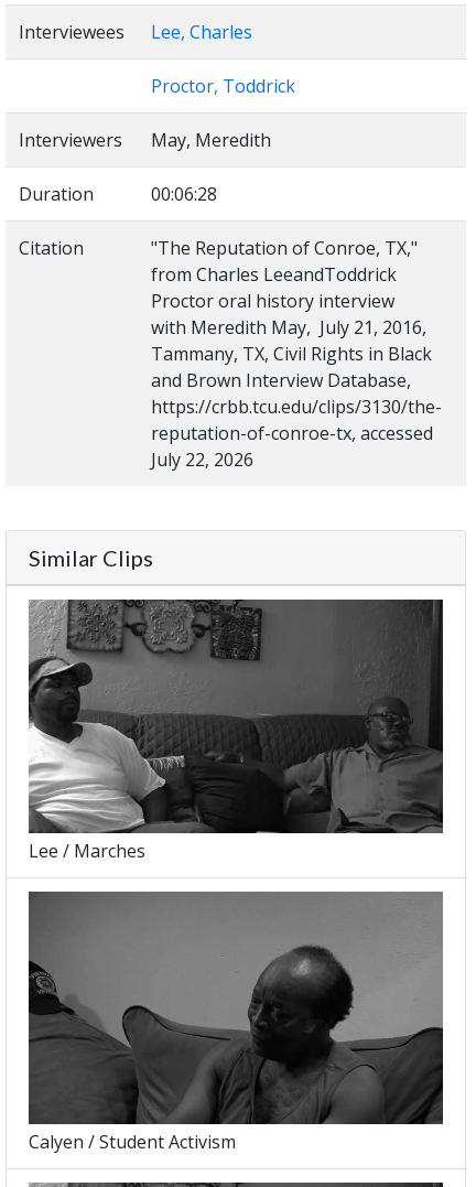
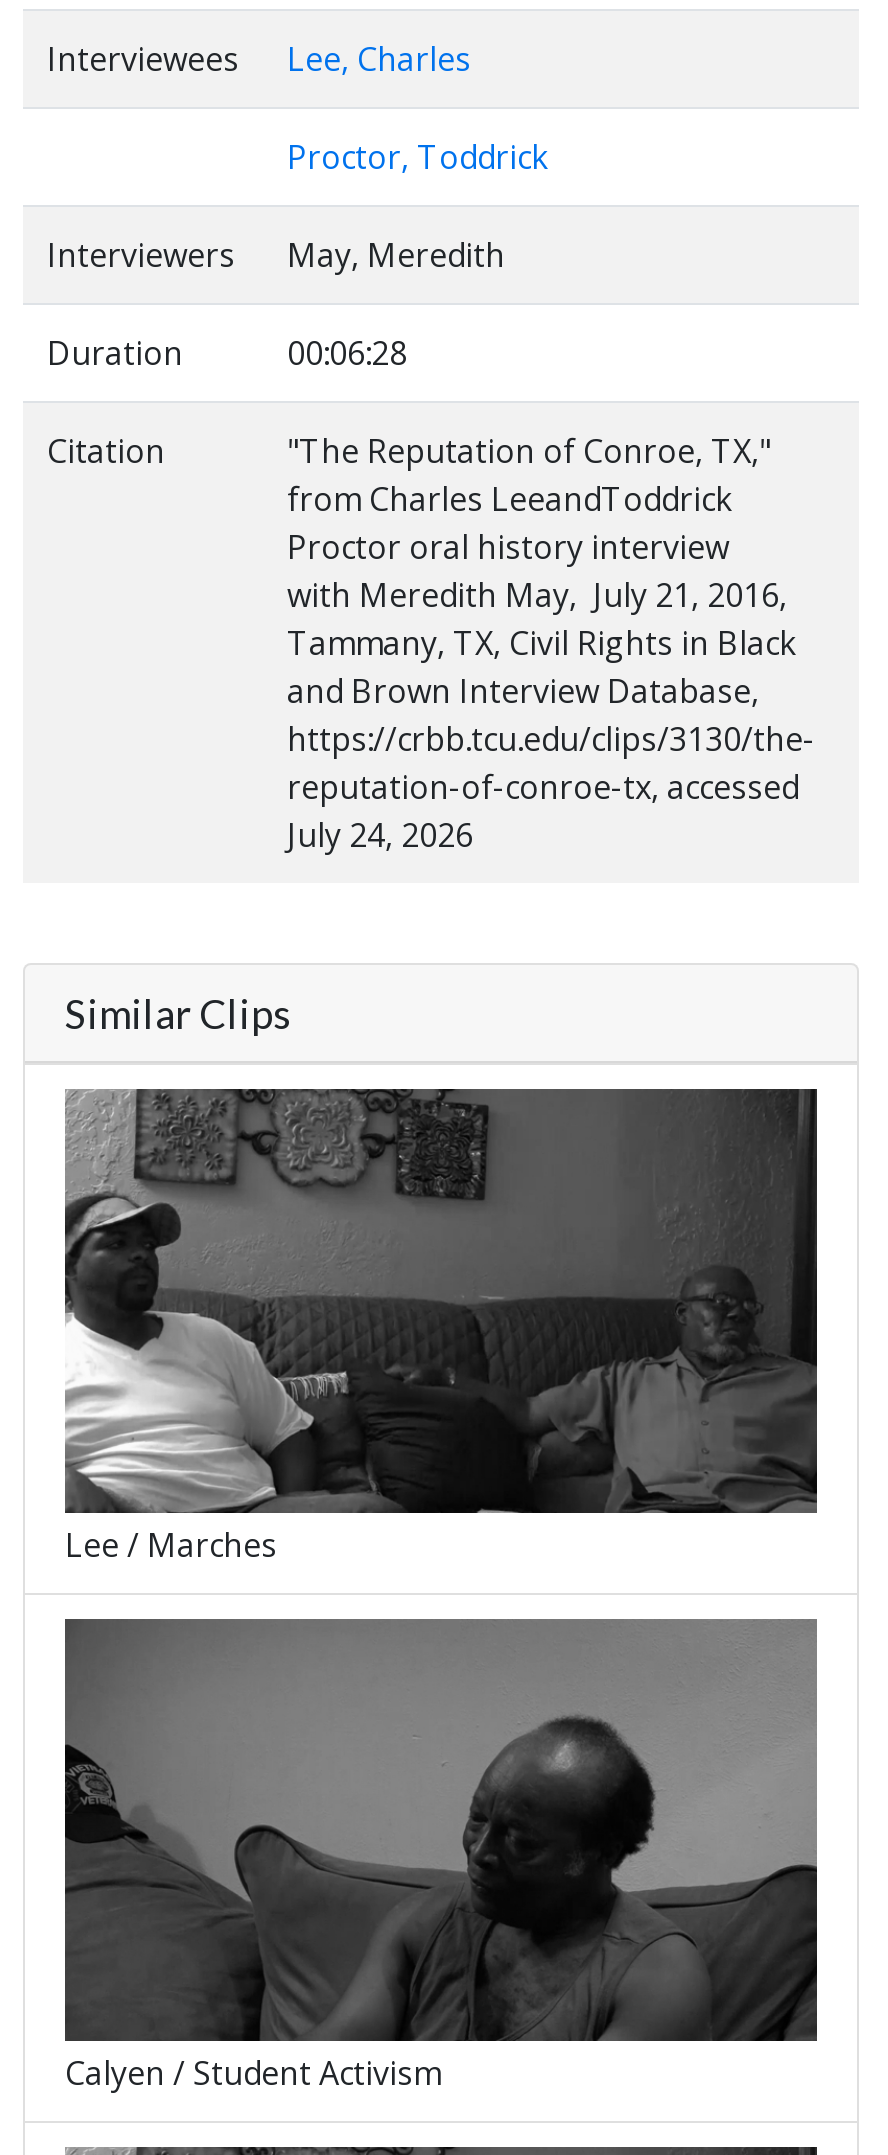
[151,447,253,472] July 22, 2026 -> [287,813,473,857] July 24, 2026

